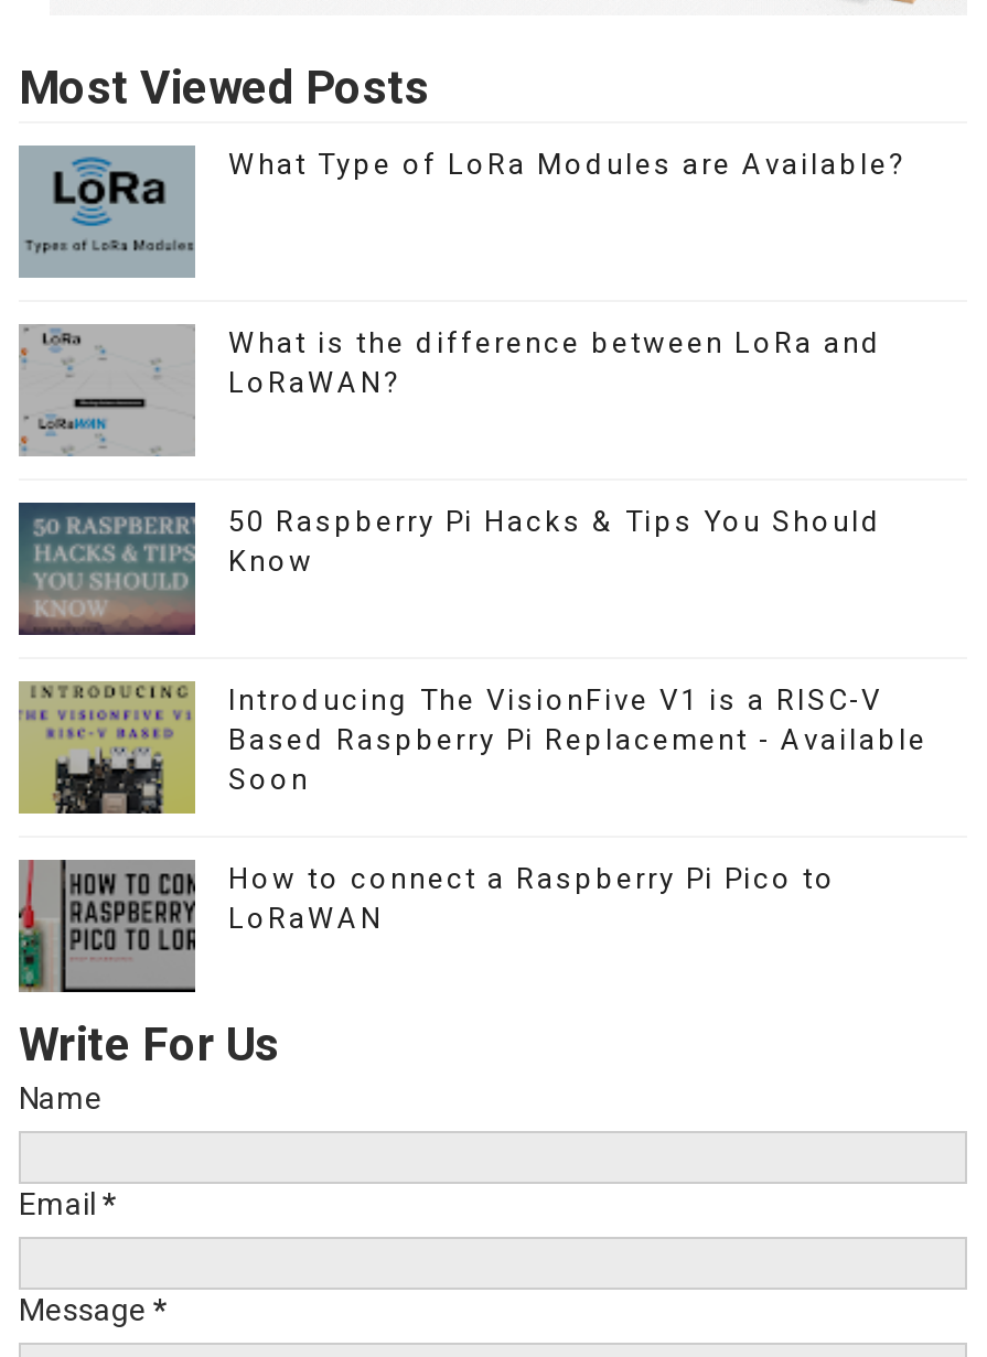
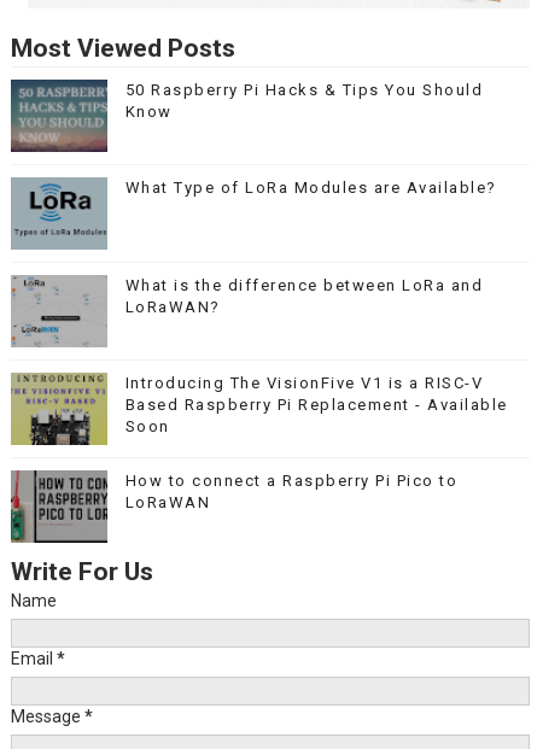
moved [61,148,908,399] -> [34,179,497,316]: [image] | What Type of LoRa Modules are Available? | What is the difference between LoRa and | LoRaWAN?
moved [17,503,882,635] -> [10,80,483,152]: [image] | 50 Raspberry Pi Hacks & Tips You Should | Know

